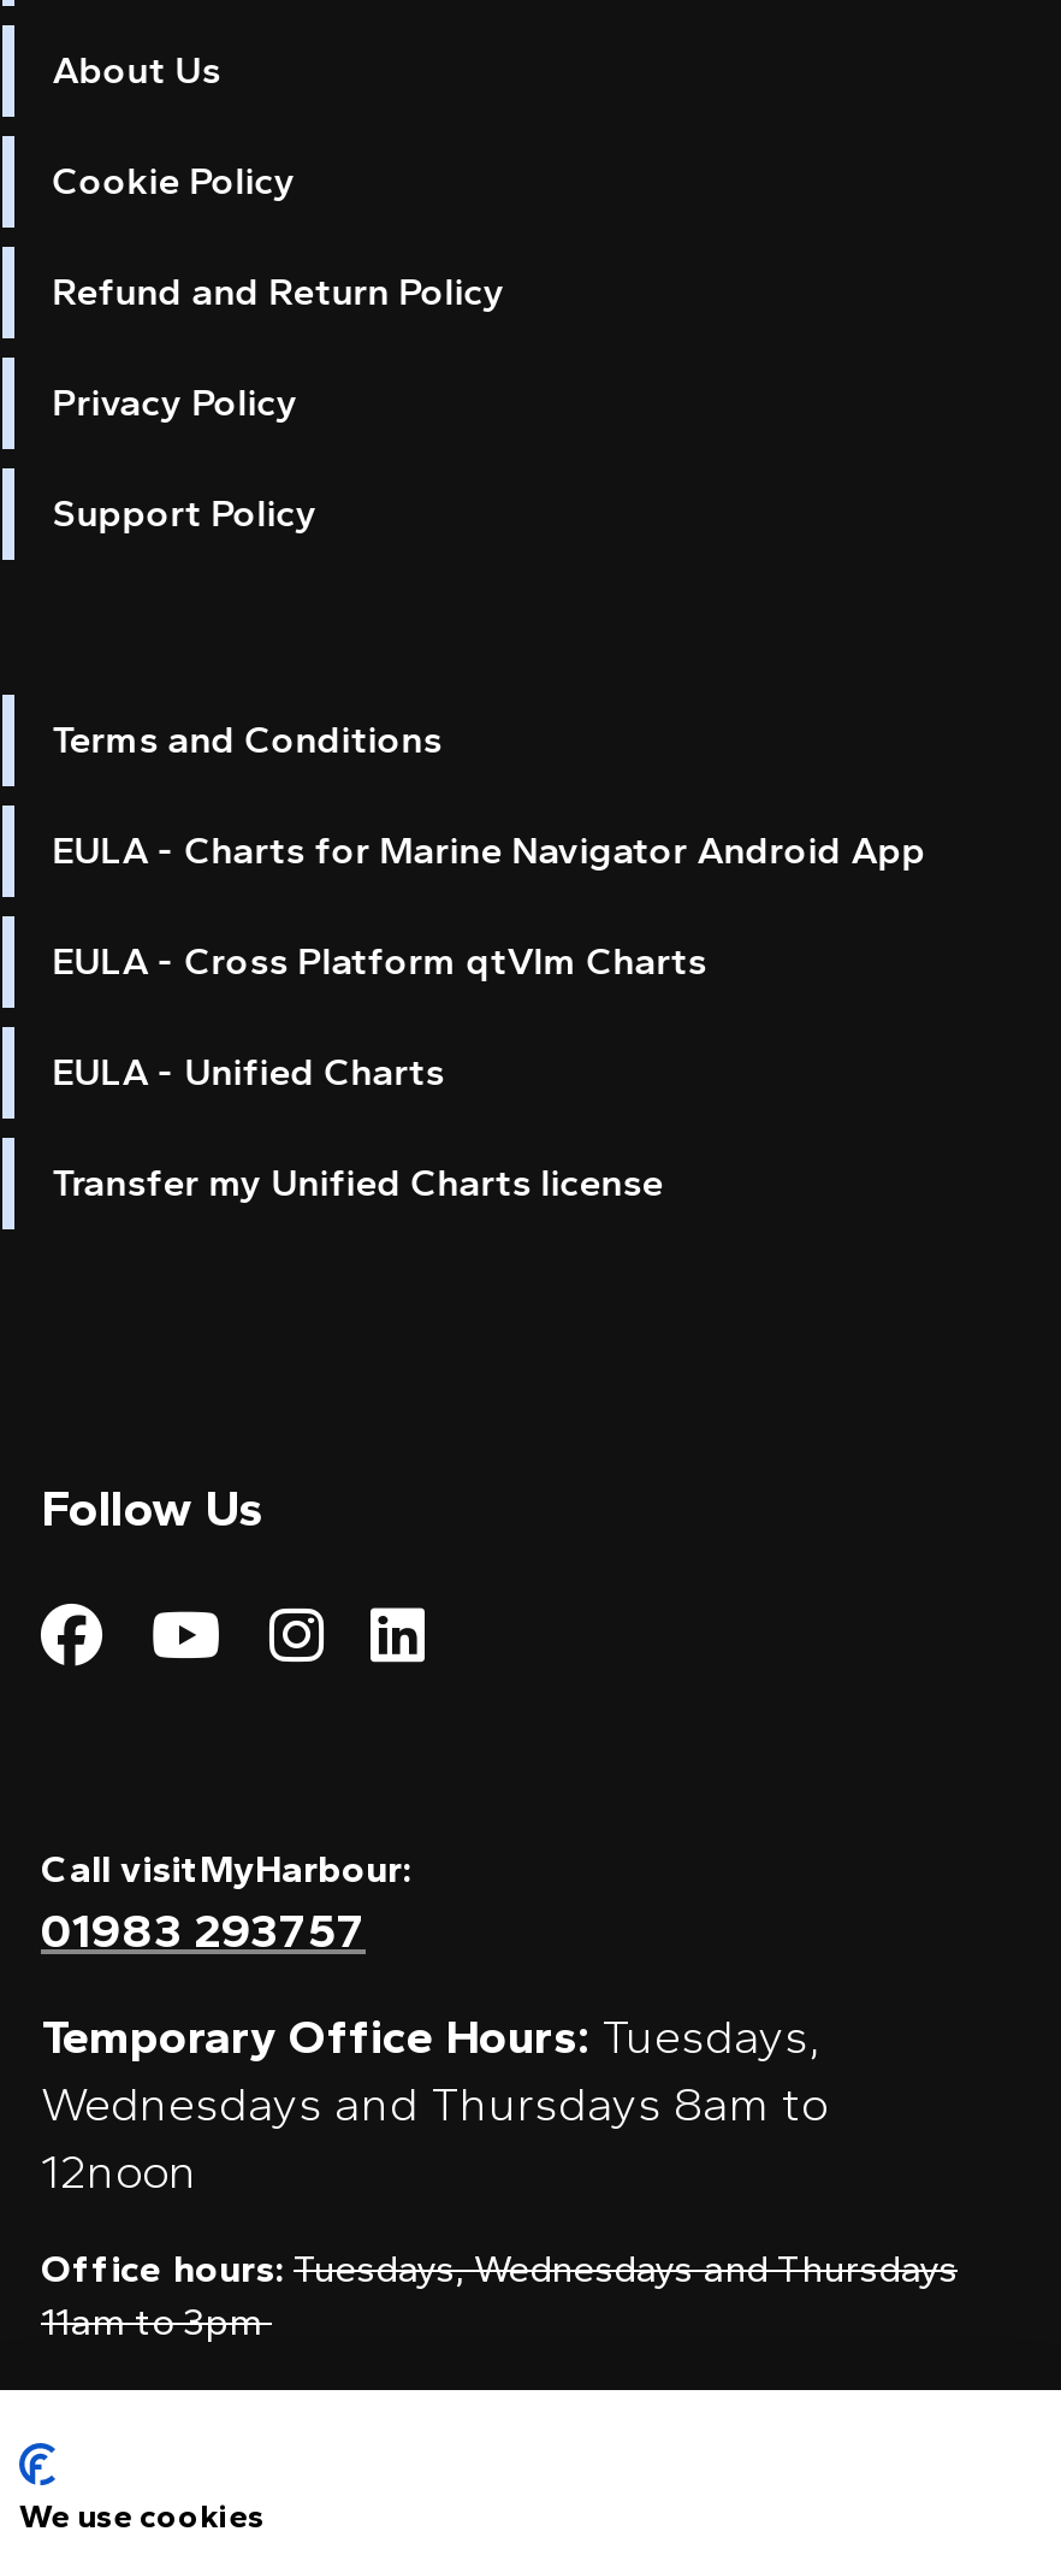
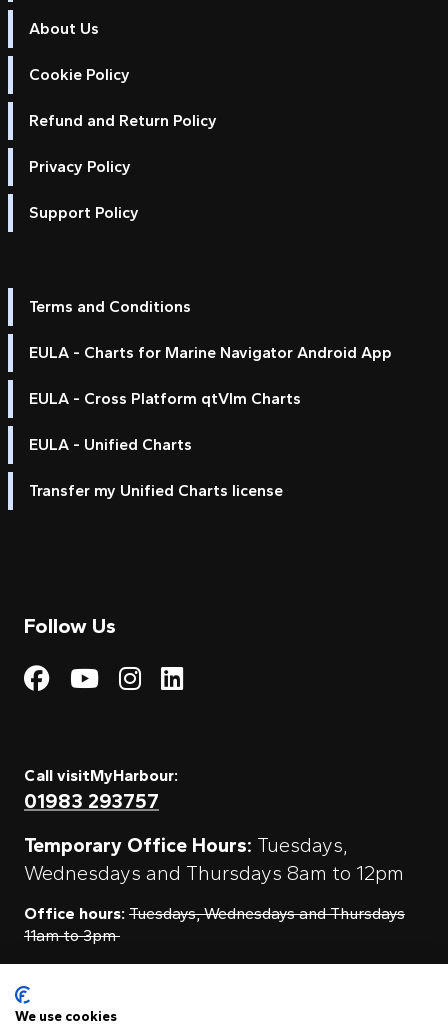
[41,2074,828,2199] Wednesdays and Thursdays 8am to | 12noon -> [24,861,409,885] Wednesdays and Thursdays 8am to 12pm

